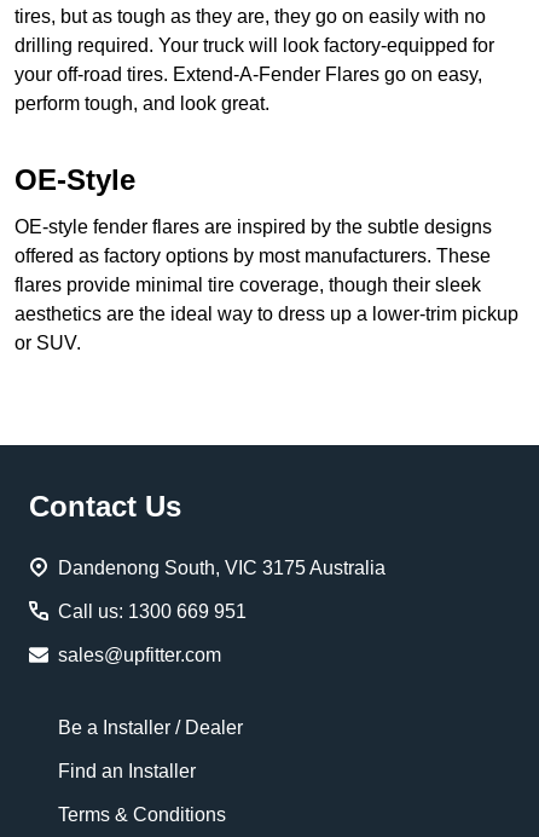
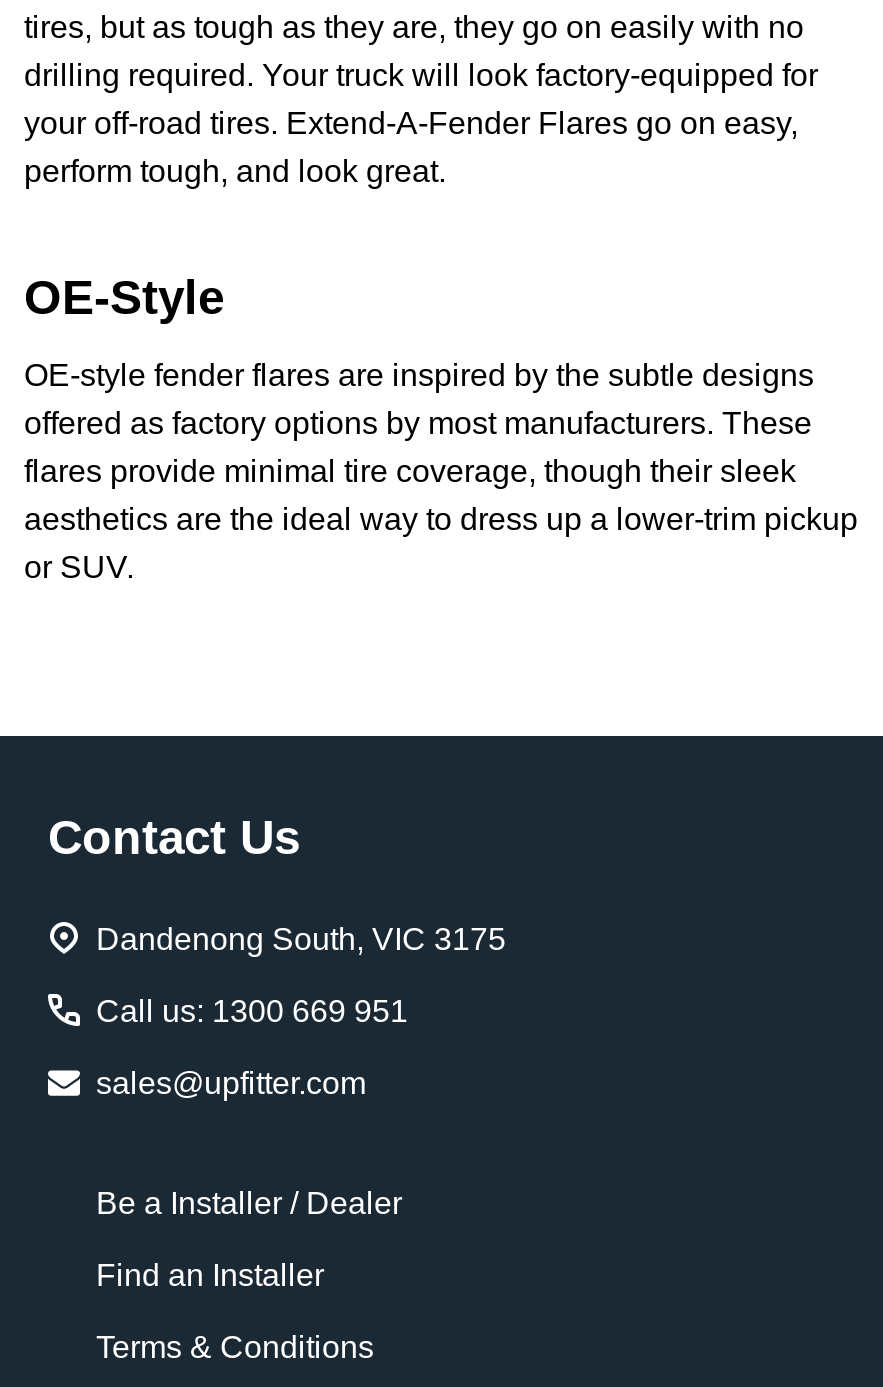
[58,557,386,578] Dandenong South, VIC 3175 Australia -> [96,921,506,955] Dandenong South, VIC 3175

